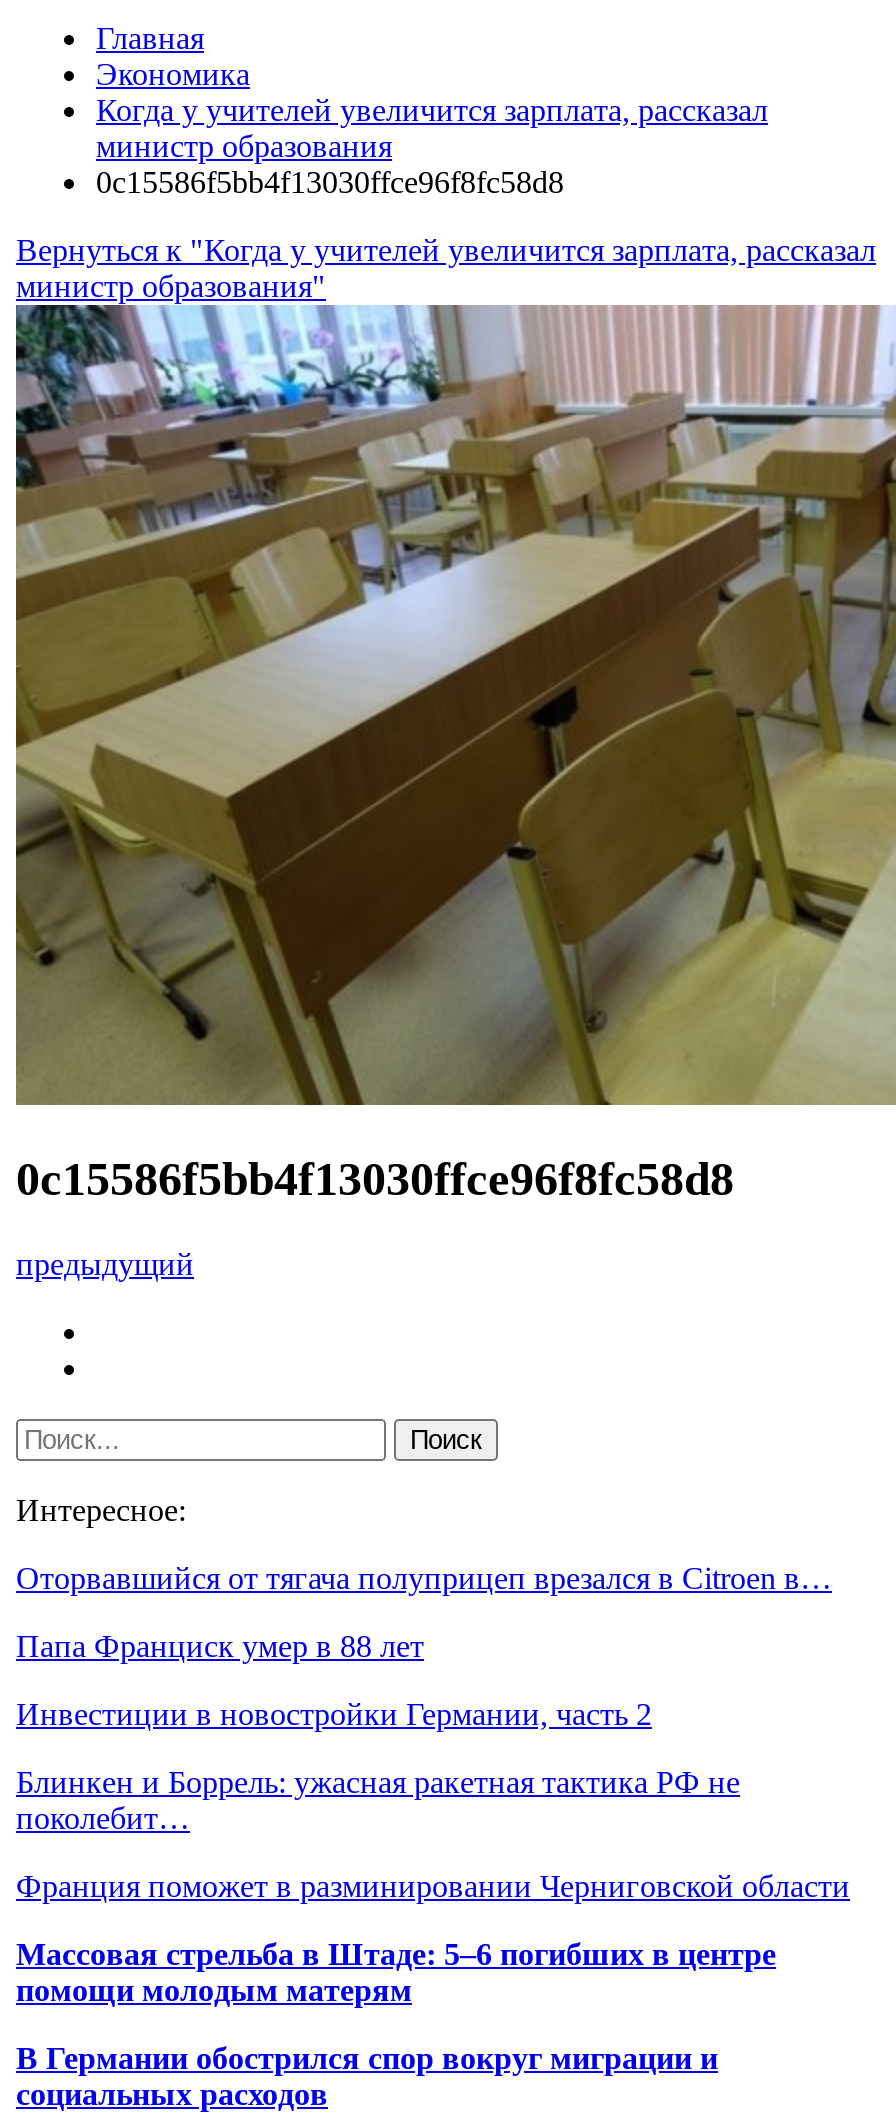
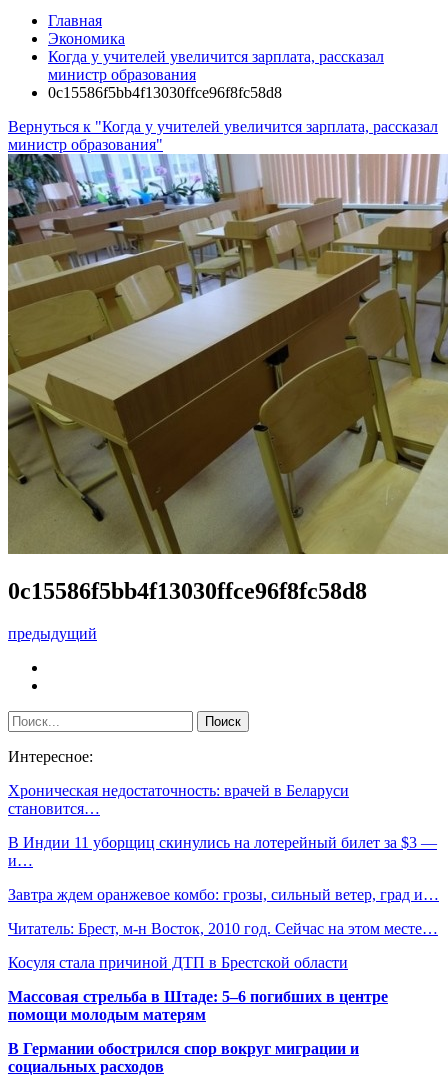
[16,1561,832,1595] Оторвавшийся от тягача полуприцеп врезался в Citroen в… -> [8,782,349,817] Хроническая недостаточность: врачей в Беларуси | становится…
[16,1629,424,1663] Папа Франциск умер в 88 лет -> [8,834,437,869] В Индии 11 уборщиц скинулись на лотерейный билет за $3 — | и…
[16,1697,652,1731] Инвестиции в новостройки Германии, часть 2 -> [8,886,439,903] Завтра ждем оранжевое комбо: грозы, сильный ветер, град и…
[16,1765,740,1835] Блинкен и Боррель: ужасная ракетная тактика РФ не | поколебит… -> [8,920,438,937] Читатель: Брест, м-н Восток, 2010 год. Сейчас на этом месте…
[16,1869,850,1903] Франция поможет в разминировании Черниговской области -> [8,954,348,971] Косуля стала причиной ДТП в Брестской области

